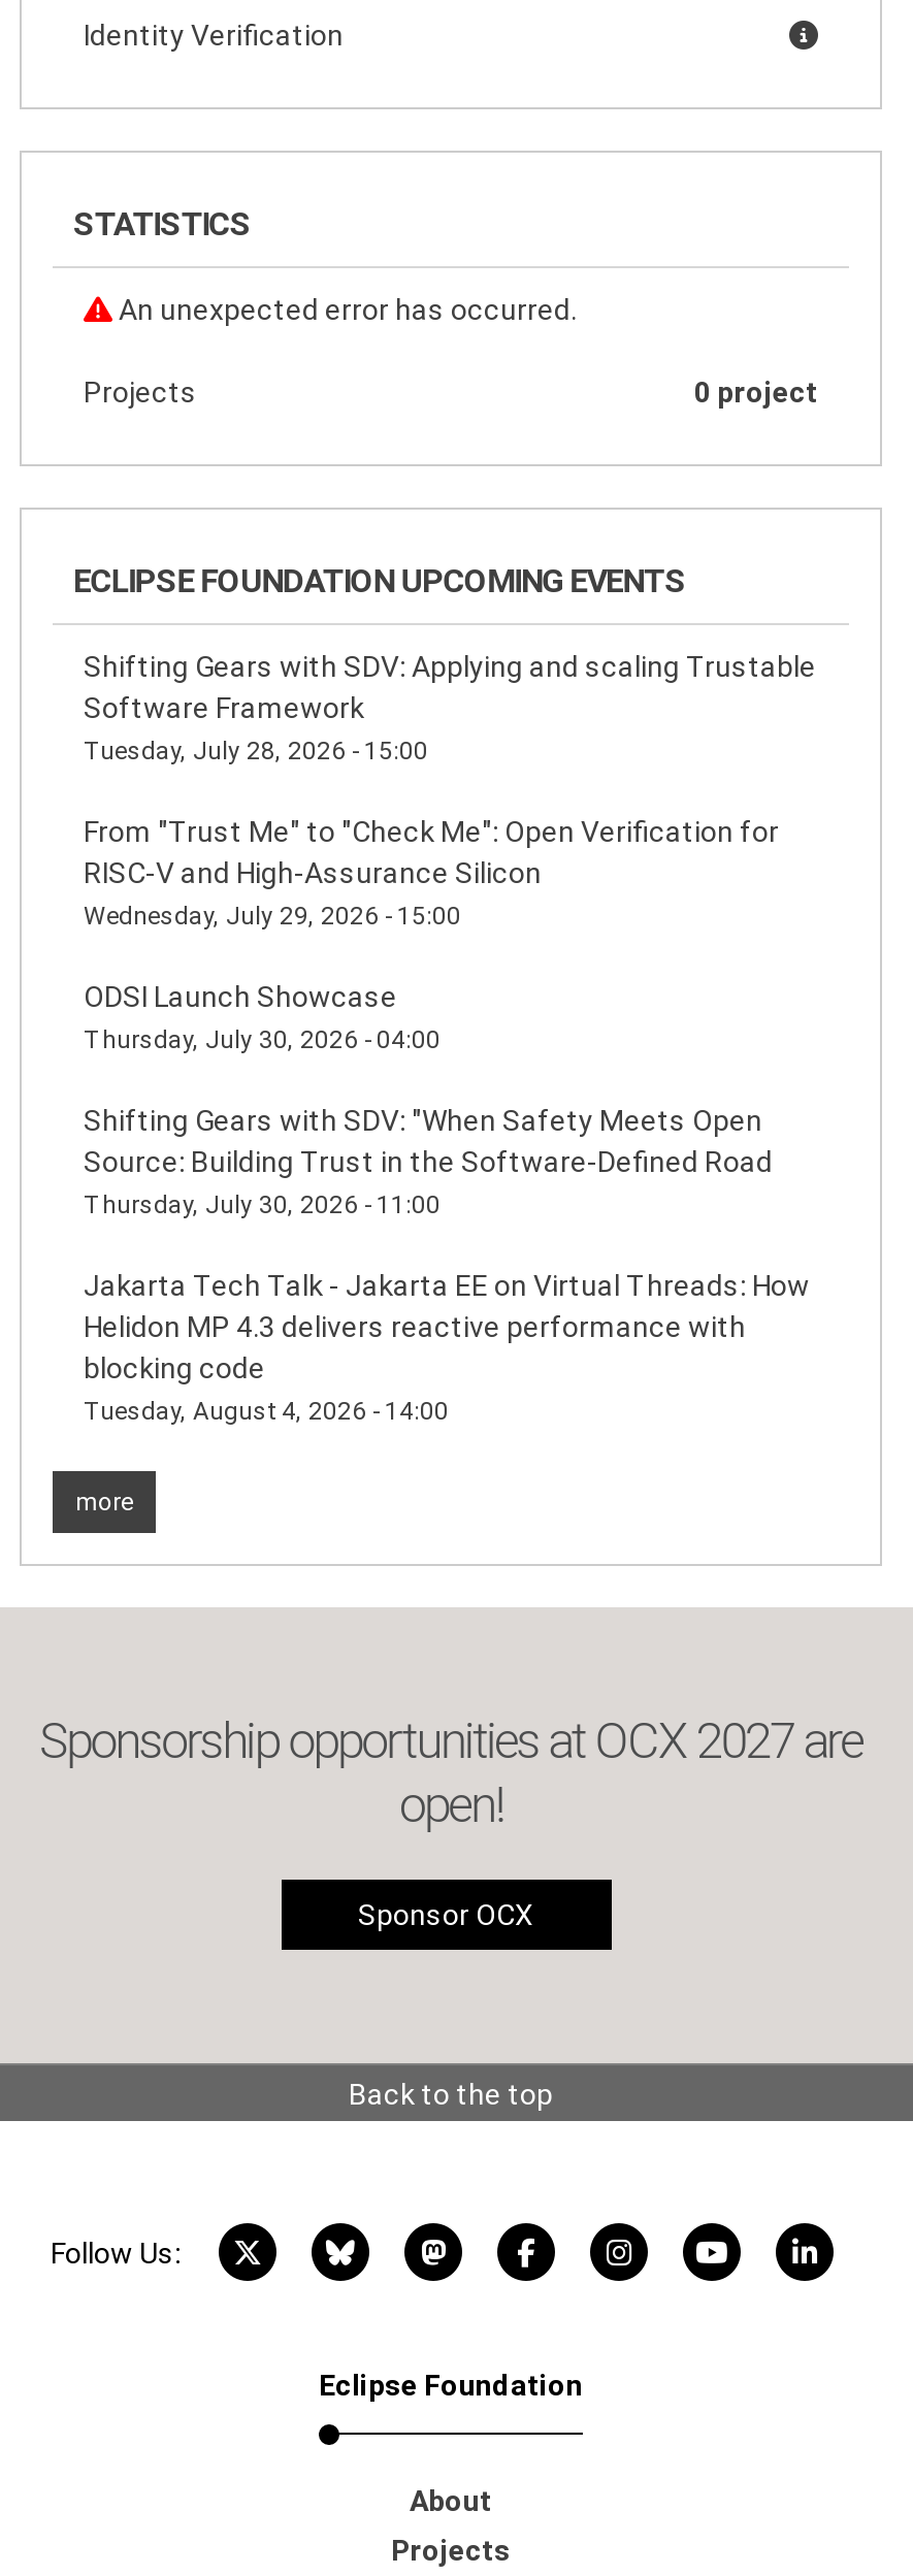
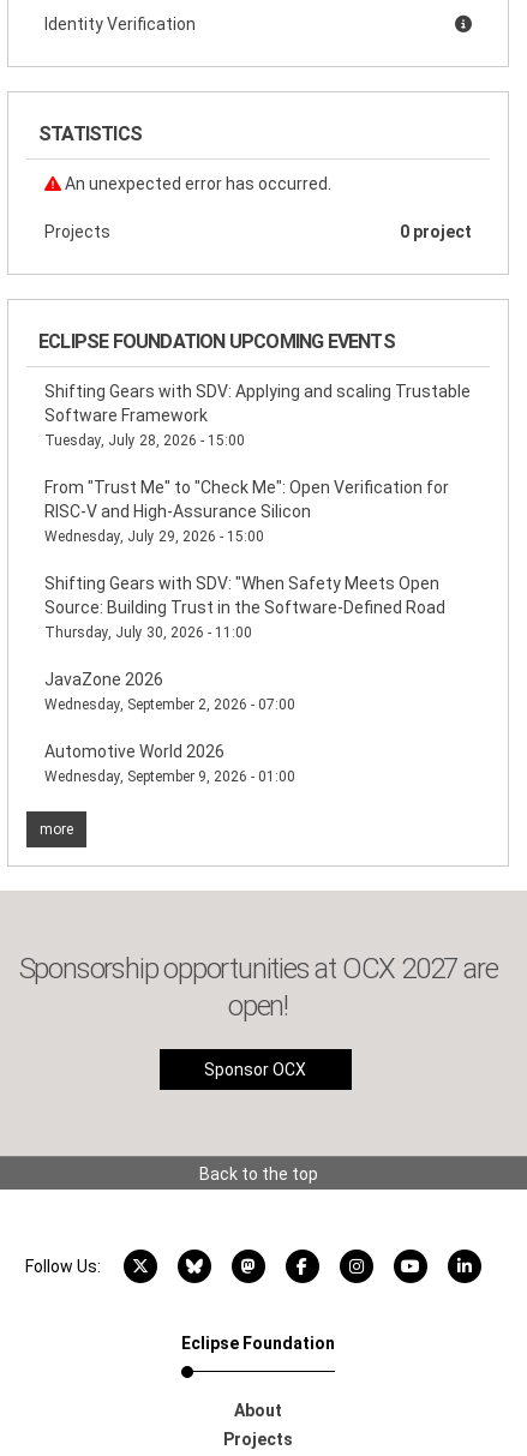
[84,980,441,1054] ODSI Launch Showcase | Thursday, July 30, 2026 - 04:00 -> none
moved [84,1104,773,1219] -> [44,574,445,641]: Shifting Gears with SDV: "When Safety Meets Open | Source: Building Trust in the Software-Defined Road | Thursday, July 30, 2026 - 11:00
[84,1269,810,1426] Jakarta Tech Talk - Jakarta EE on Virtual Threads: How | Helidon MP 4.3 delivers reactive performance with | blocking code | Tuesday, August 4, 2026 - 14:00 -> [44,670,295,785] JavaZone 2026 | Wednesday, September 2, 2026 - 07:00 | Automotive World 2026 | Wednesday, September 9, 2026 - 01:00

